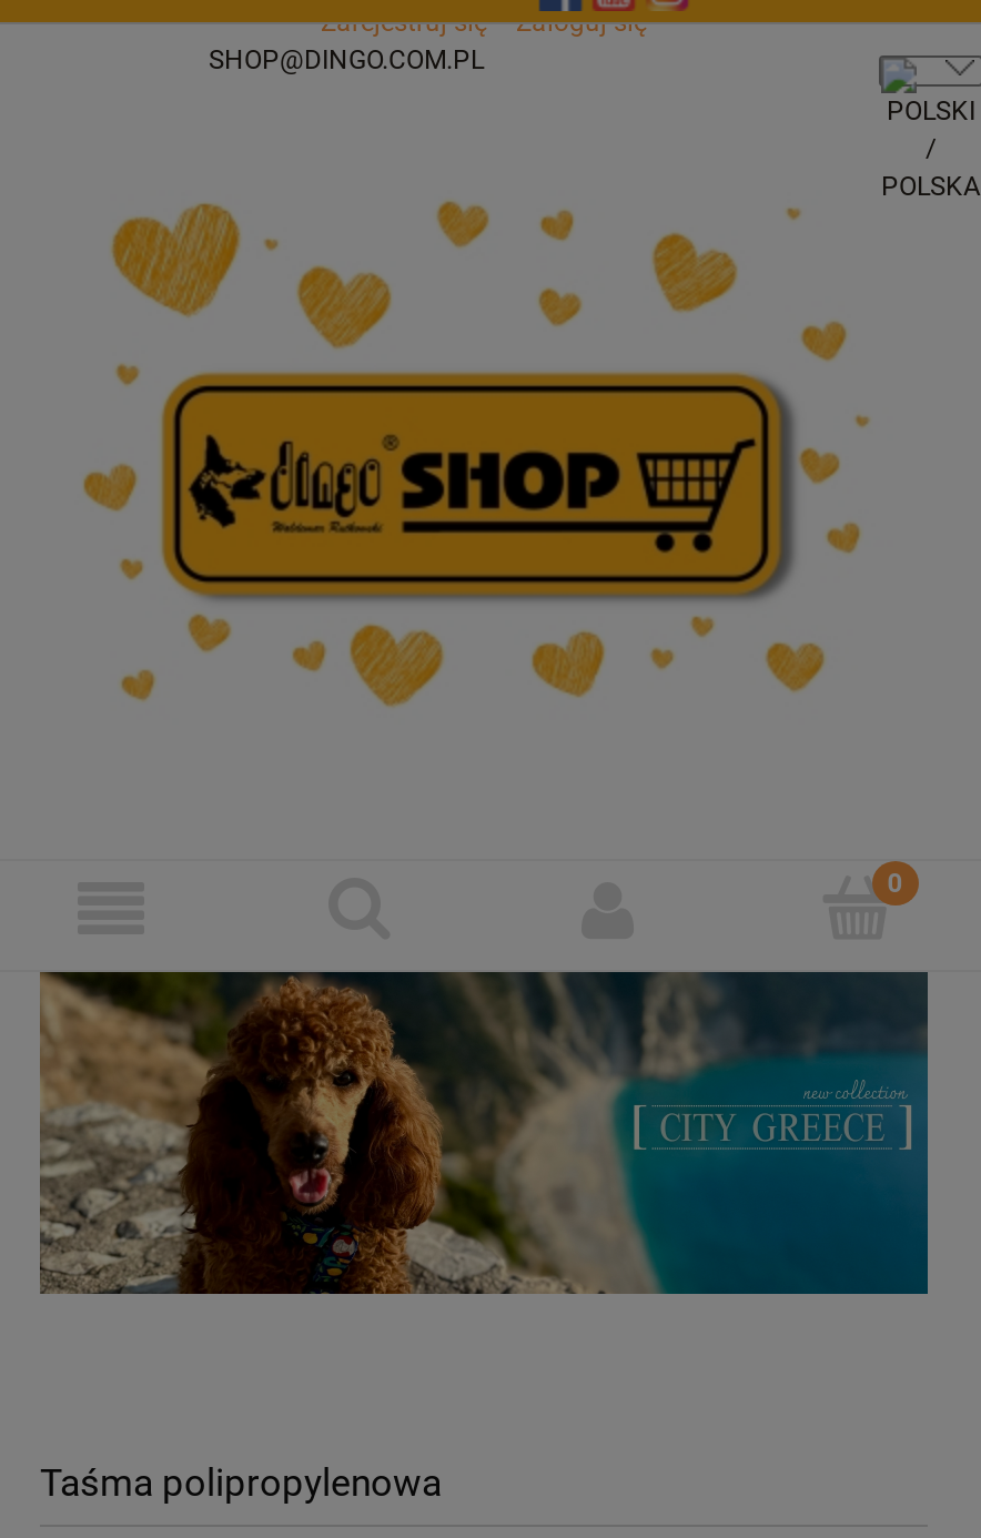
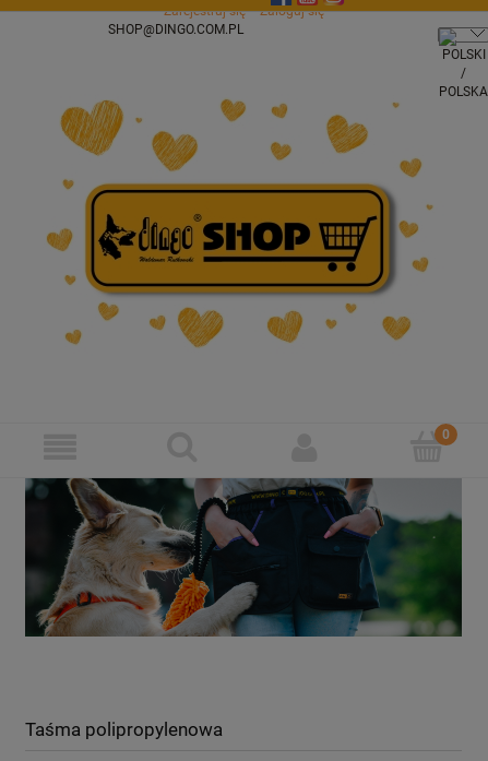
[38,970,930,1296] [image] -> [24,477,463,638] [image]

